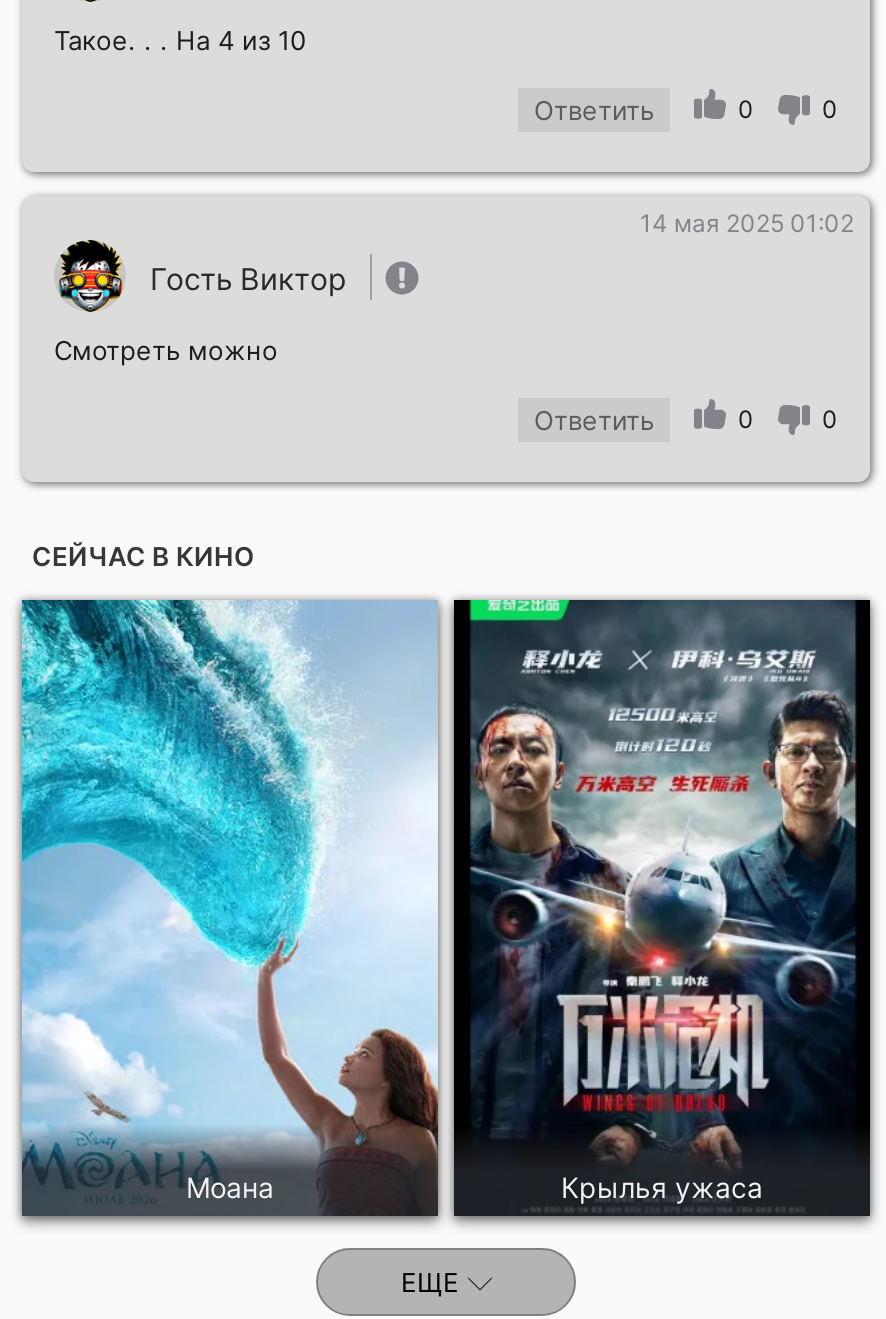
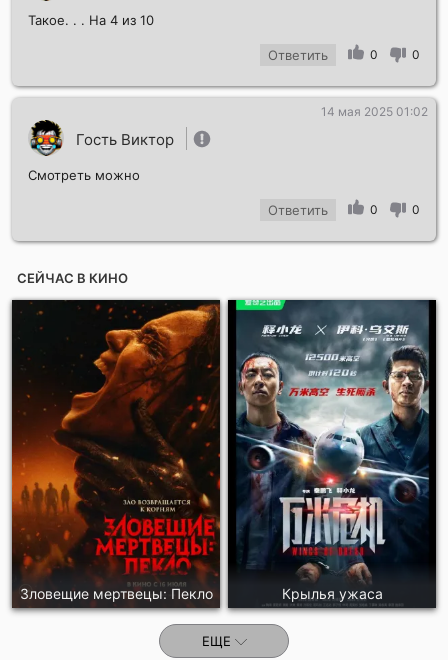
[20,598,440,1204] [image] | Моана -> [11,299,221,602] [image] | Зловещие мертвецы: Пекло

